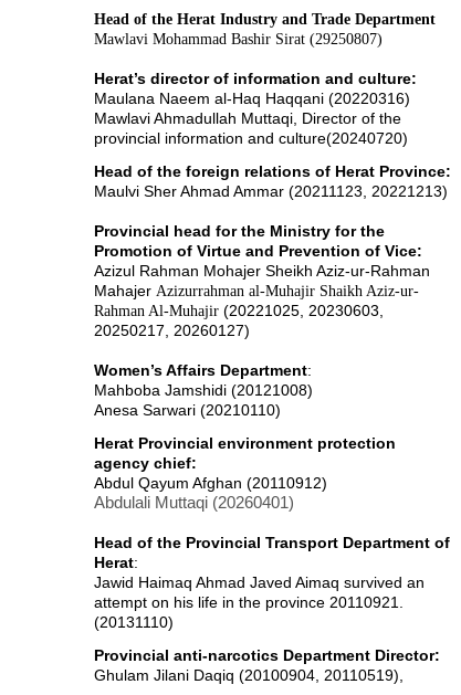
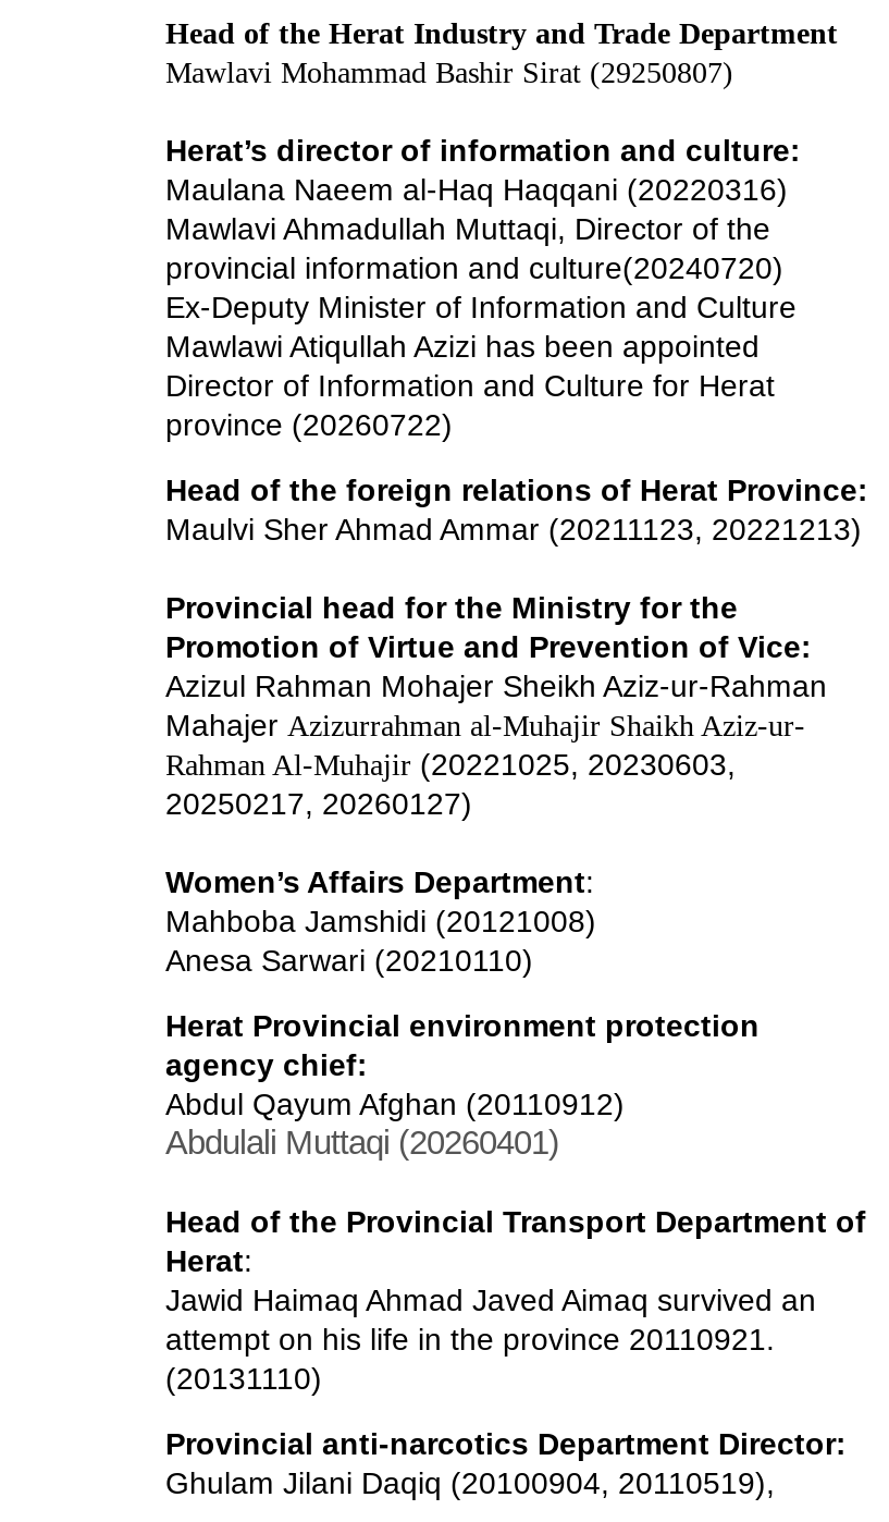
none -> [165,290,797,442] Ex-Deputy Minister of Information and Culture | Mawlawi Atiqullah Azizi has been appointed | Director of Information and Culture for Herat | province (20260722)

